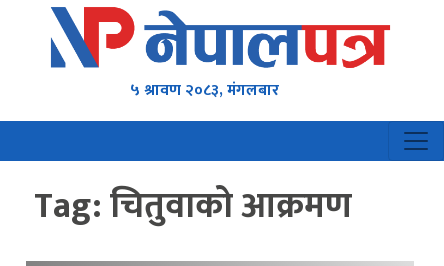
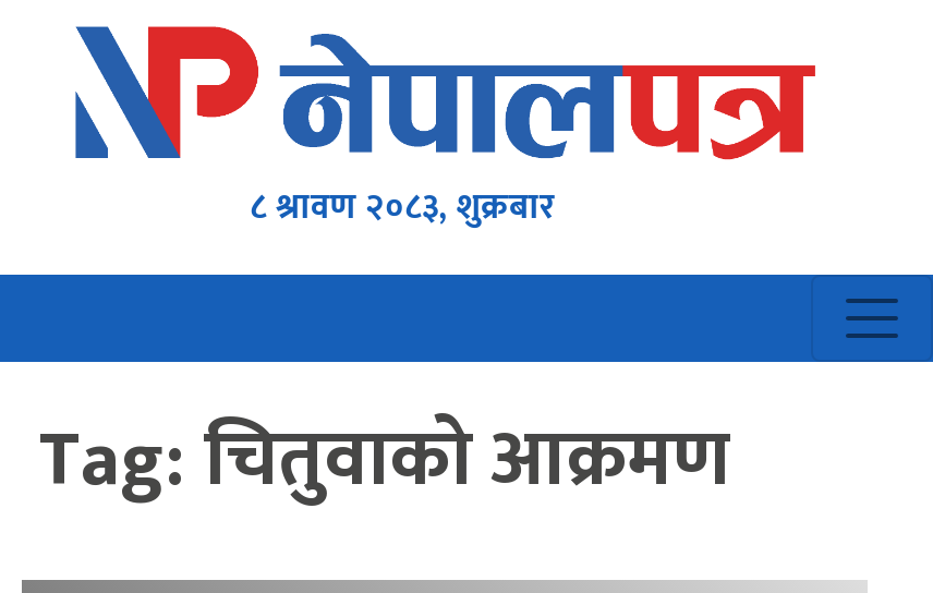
[130,77,279,104] ५ श्रावण २०८३, मंगलबार -> [249,179,555,238] ८ श्रावण २०८३, शुक्रबार

